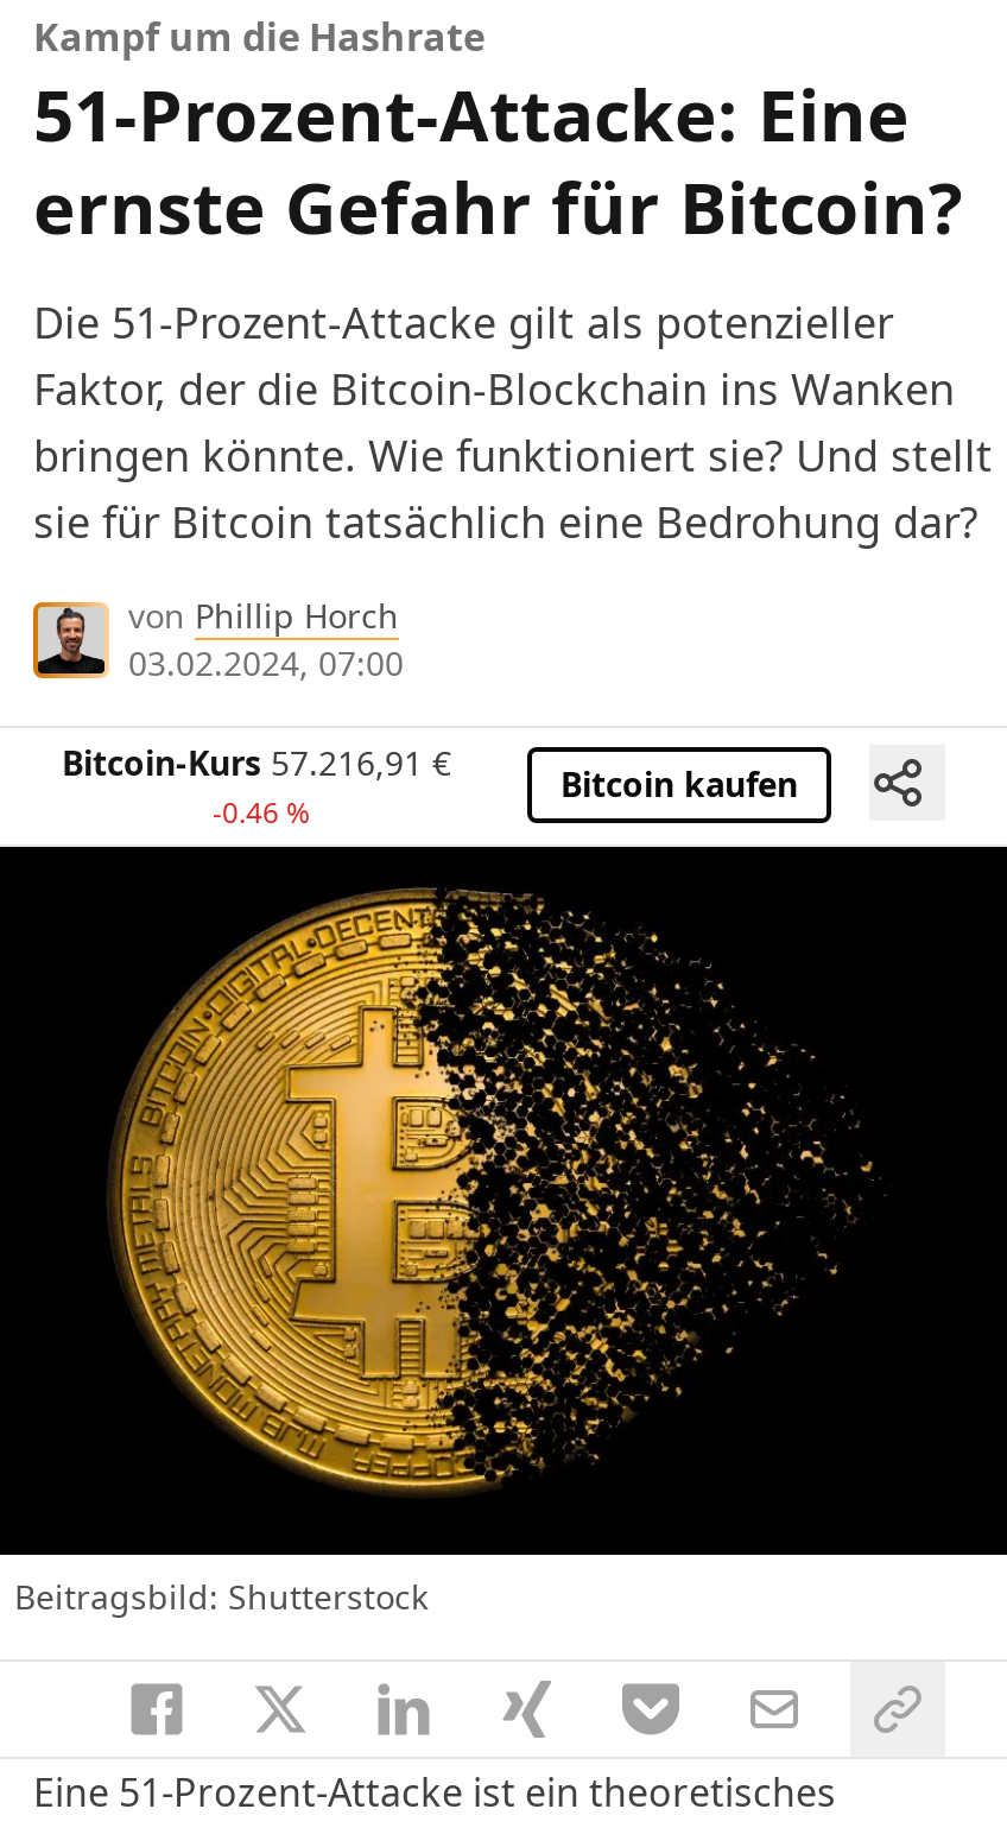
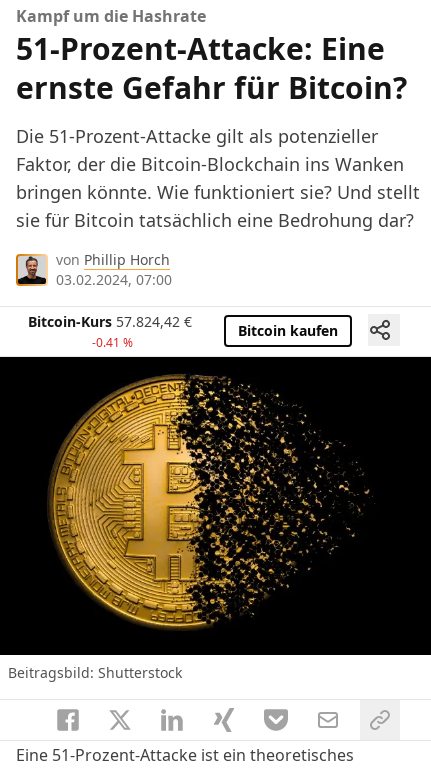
[62,739,451,784] Bitcoin-Kurs 57.216,91 € -> [28,312,192,331] Bitcoin-Kurs 57.824,42 €
[213,791,310,832] -0.46 % -> [91,334,132,351] -0.41 %

